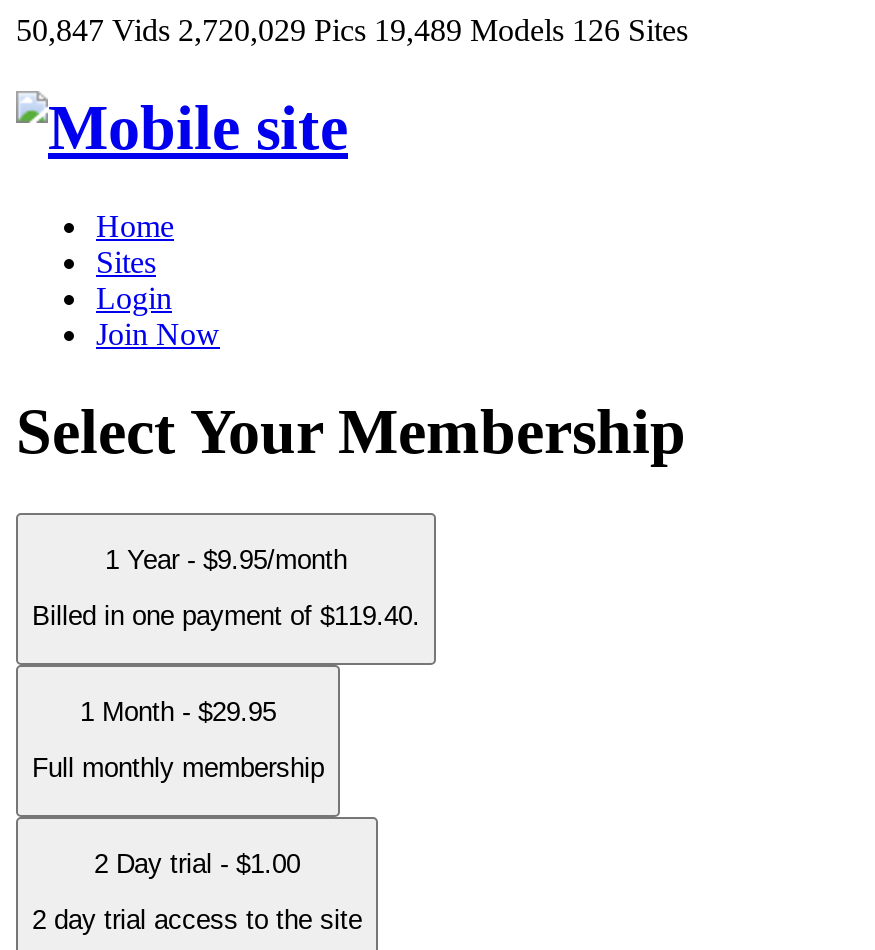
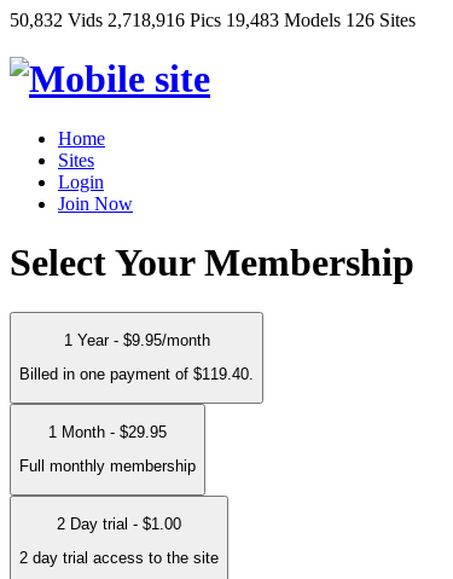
[16,13,688,47] 50,847 Vids 2,720,029 Pics 19,489 Models 126 Sites -> [10,10,416,30] 50,832 Vids 2,718,916 Pics 19,483 Models 126 Sites

